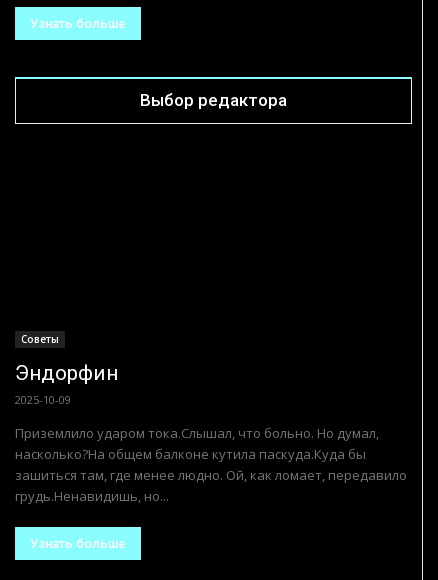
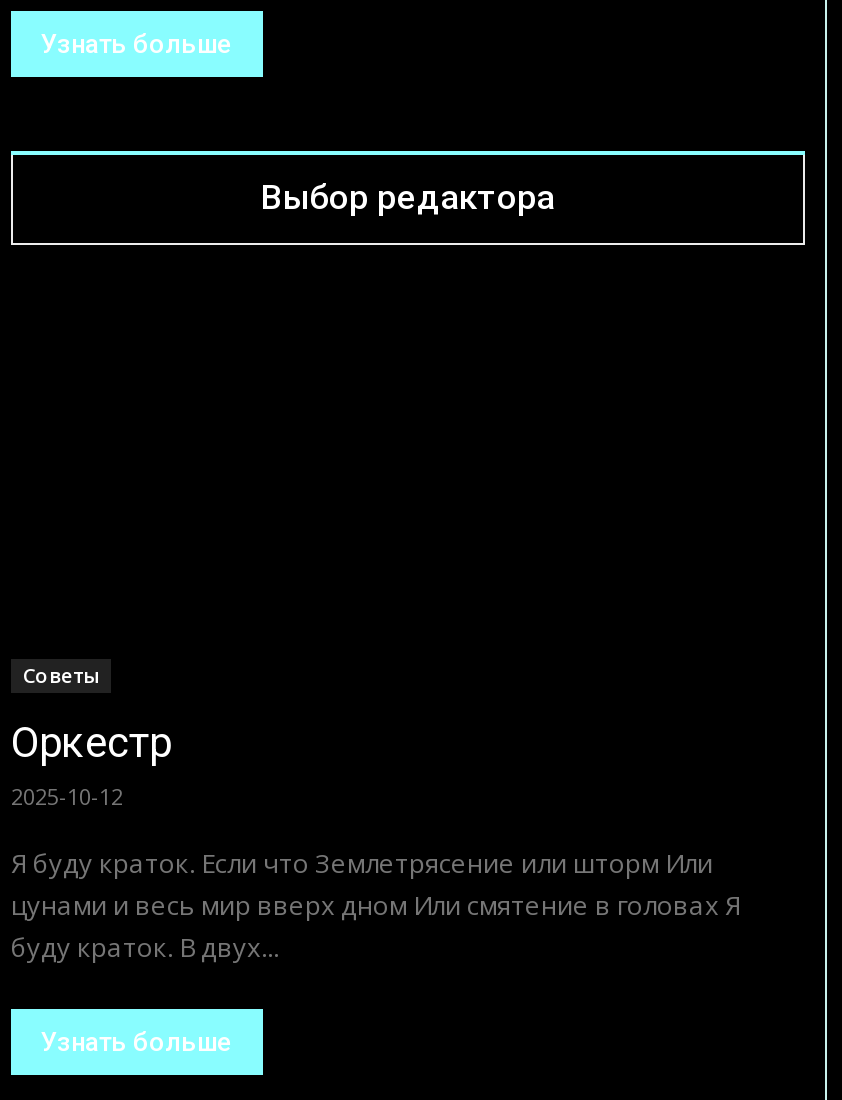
[15,361,118,407] Эндорфин | 2025-10-09 -> [11,719,171,811] Оркестр | 2025-10-12
[15,424,407,505] Приземлило ударом тока.Слышал, что больно. Но думал, | насколько?На общем балконе кутила паскуда.Куда бы | зашиться там, где менее людно. Ой, как ломает, передавило | грудь.Ненавидишь, но... -> [11,845,741,965] Я буду краток. Если что Землетрясение или шторм Или | цунами и весь мир вверх дном Или смятение в головах Я | буду краток. В двух...

